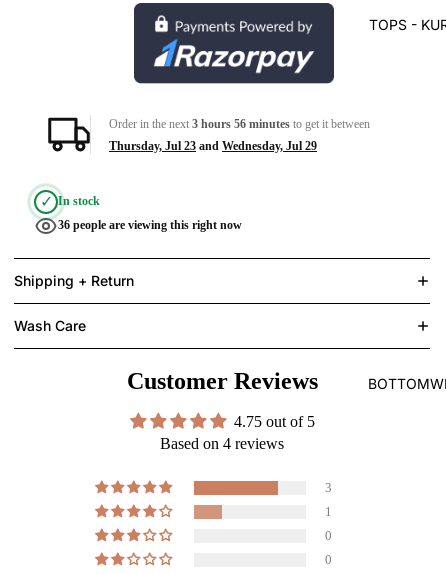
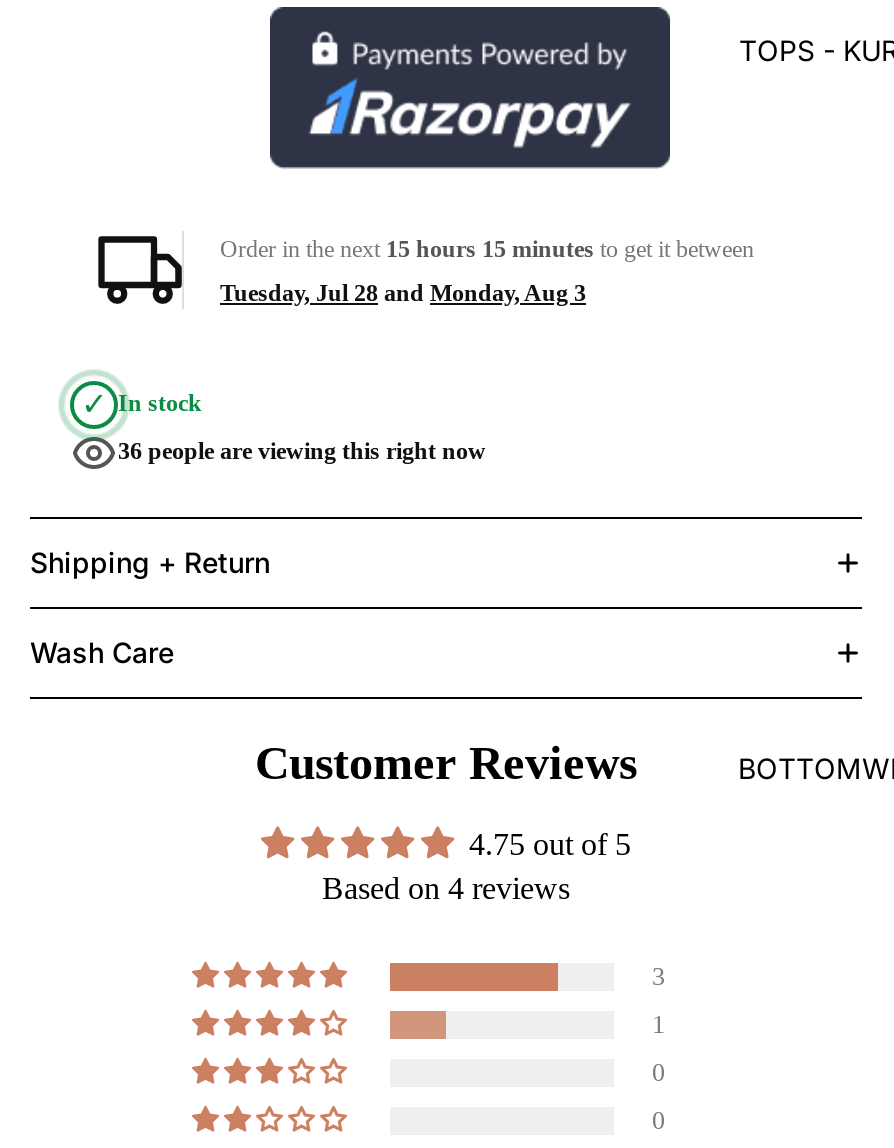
[109,117,370,131] Order in the next 3 hours 56 minutes to get it between -> [220,235,754,263] Order in the next 15 hours 15 minutes to get it between
[109,139,317,153] Thursday, Jul 23 and Wednesday, Jul 29 -> [220,279,586,307] Tuesday, Jul 28 and Monday, Aug 3

